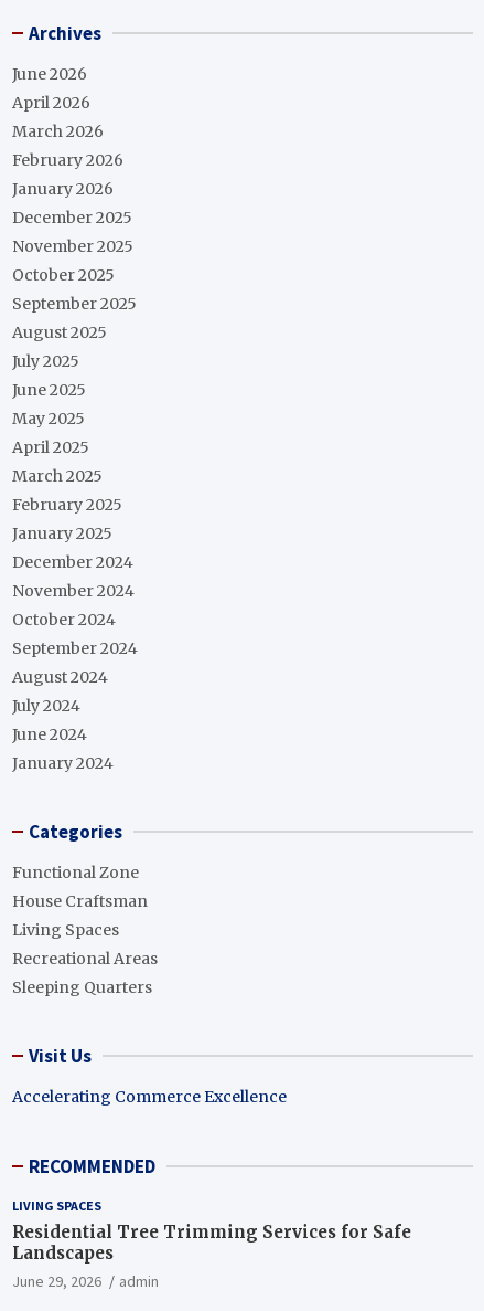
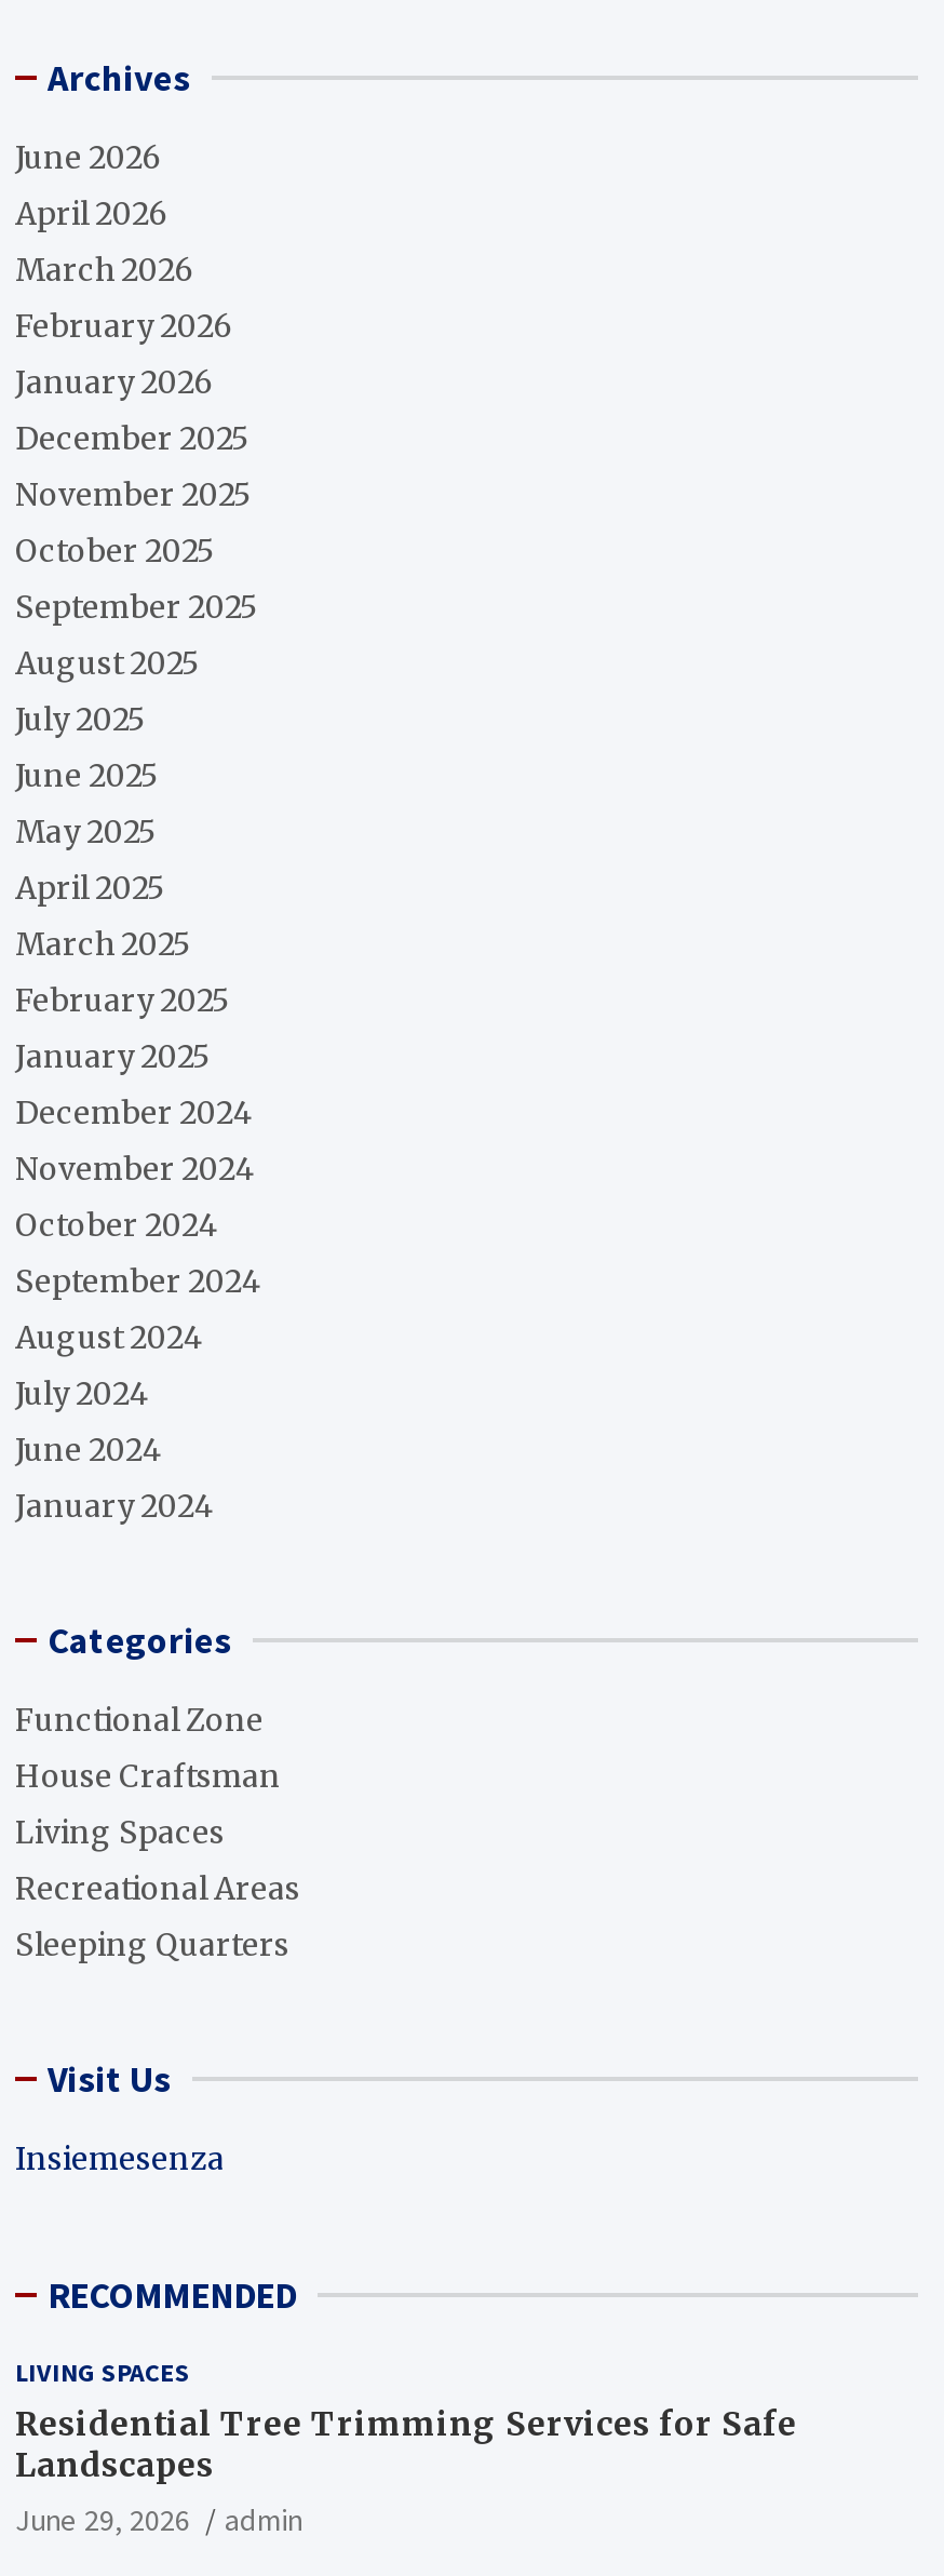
[12,1087,287,1106] Accelerating Commerce Excellence -> [15,2139,225,2178] Insiemesenza

